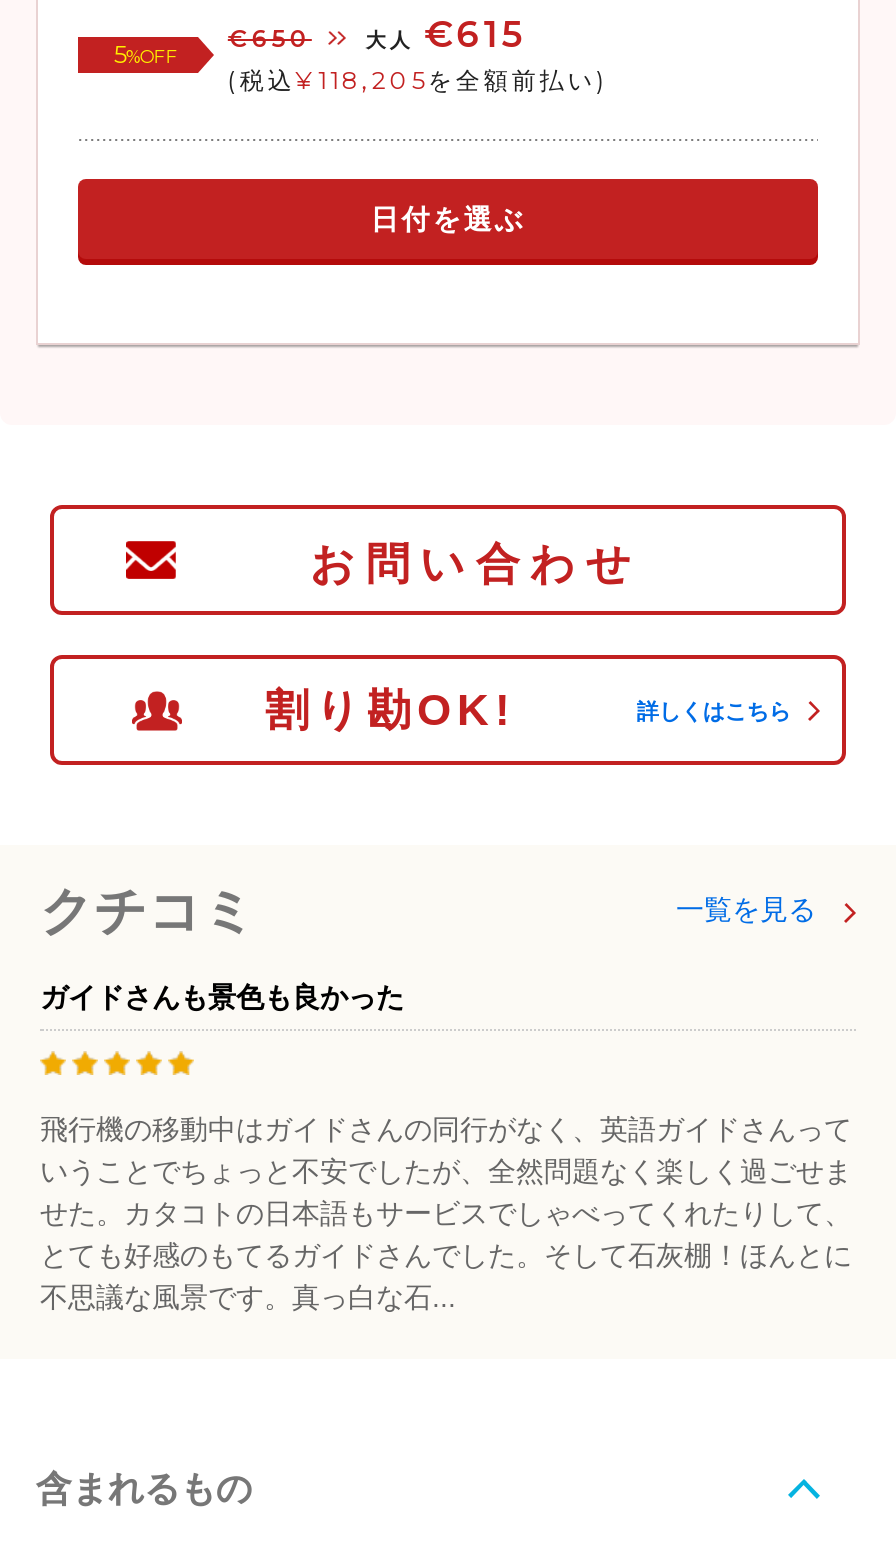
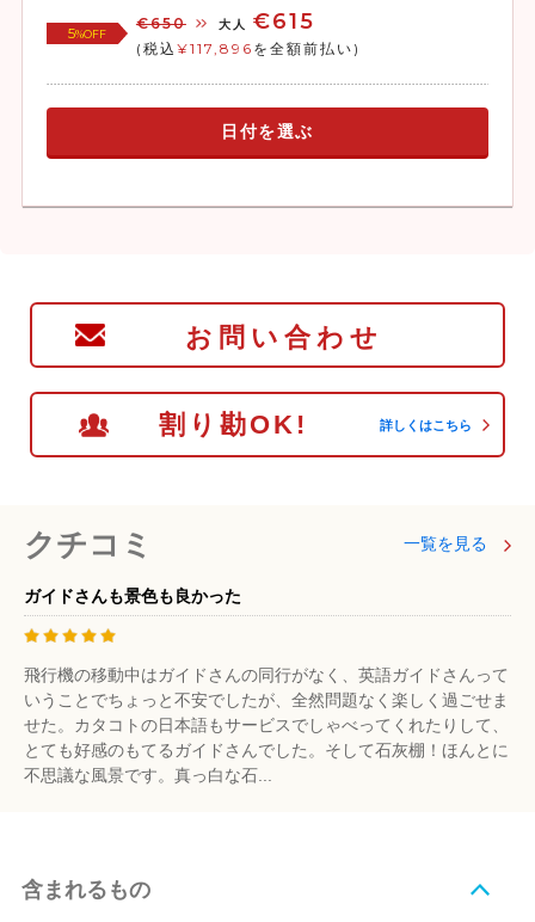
[228,65,608,95] (税込¥118,205を全額前払い) -> [136,39,361,57] (税込¥117,896を全額前払い)

